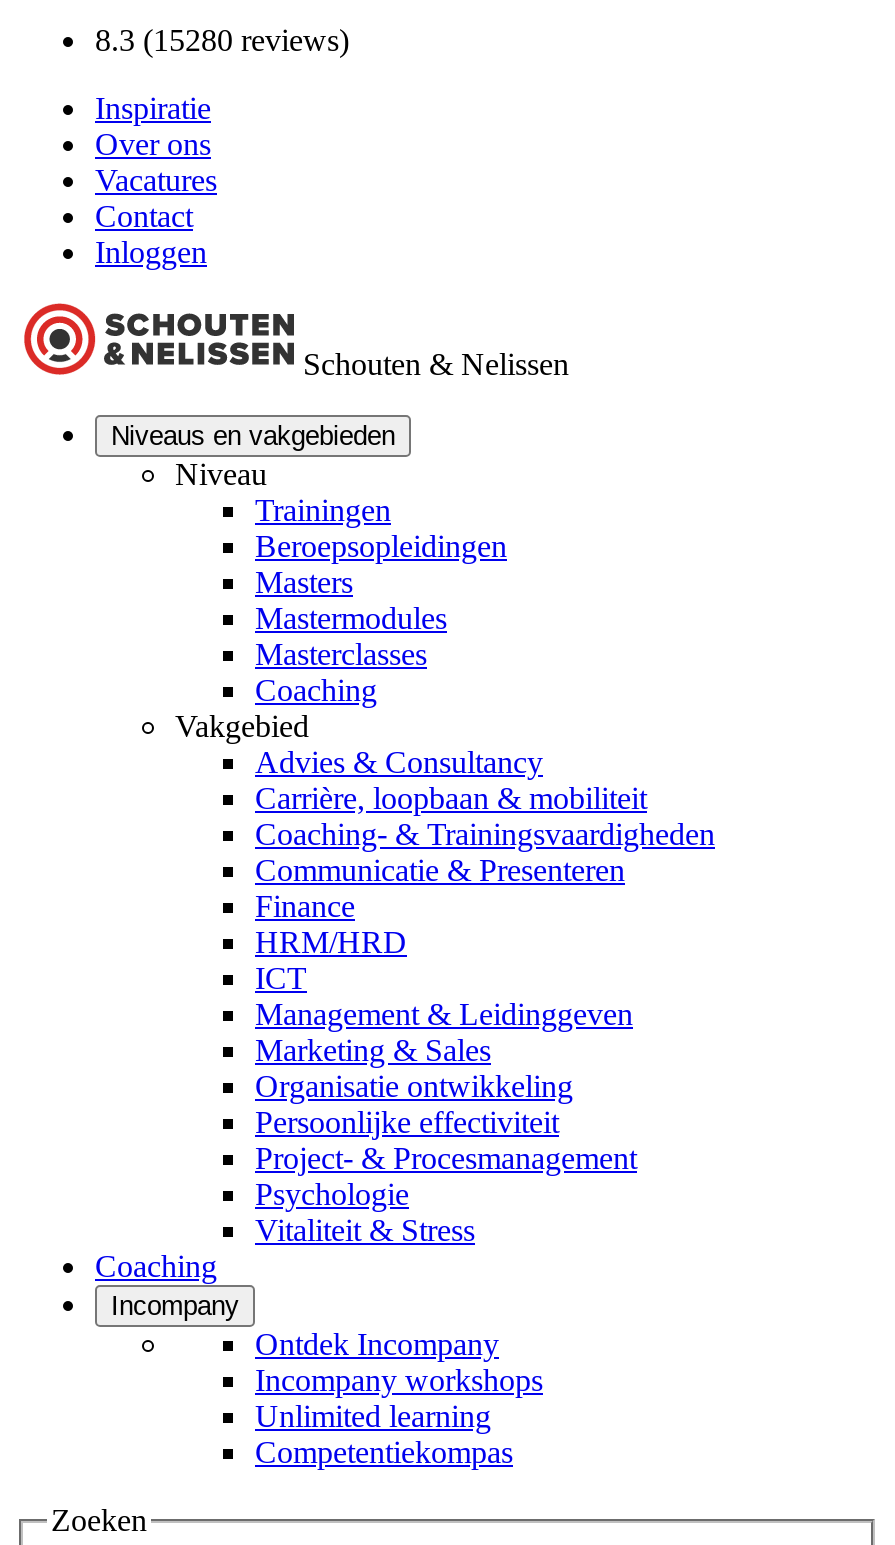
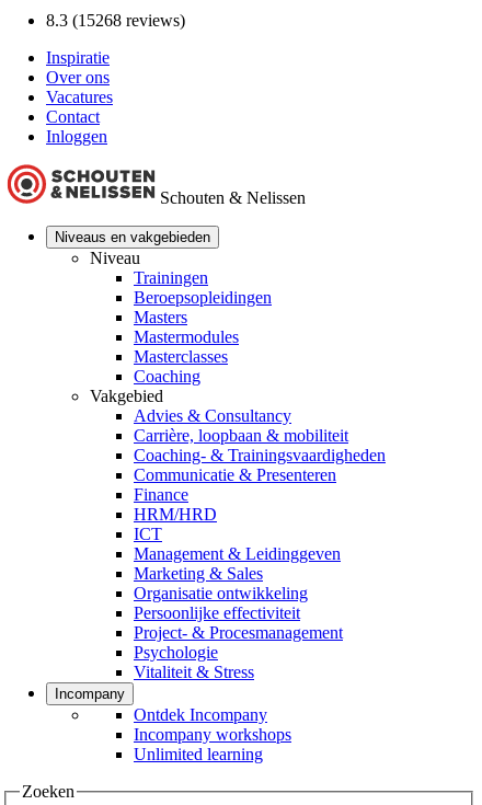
[95,23,349,57] 8.3 (15280 reviews) -> [46,11,185,30] 8.3 (15268 reviews)
[95,1249,217,1283] Coaching -> none
[255,1435,513,1469] Competentiekompas -> none

